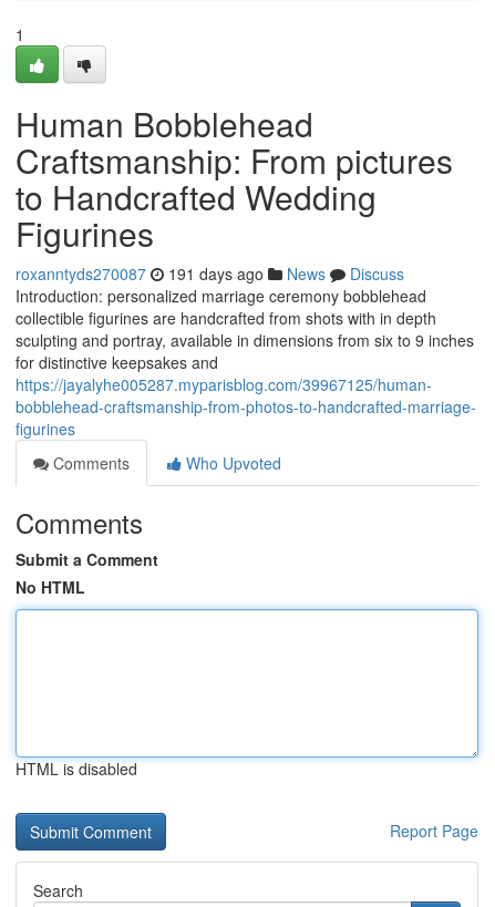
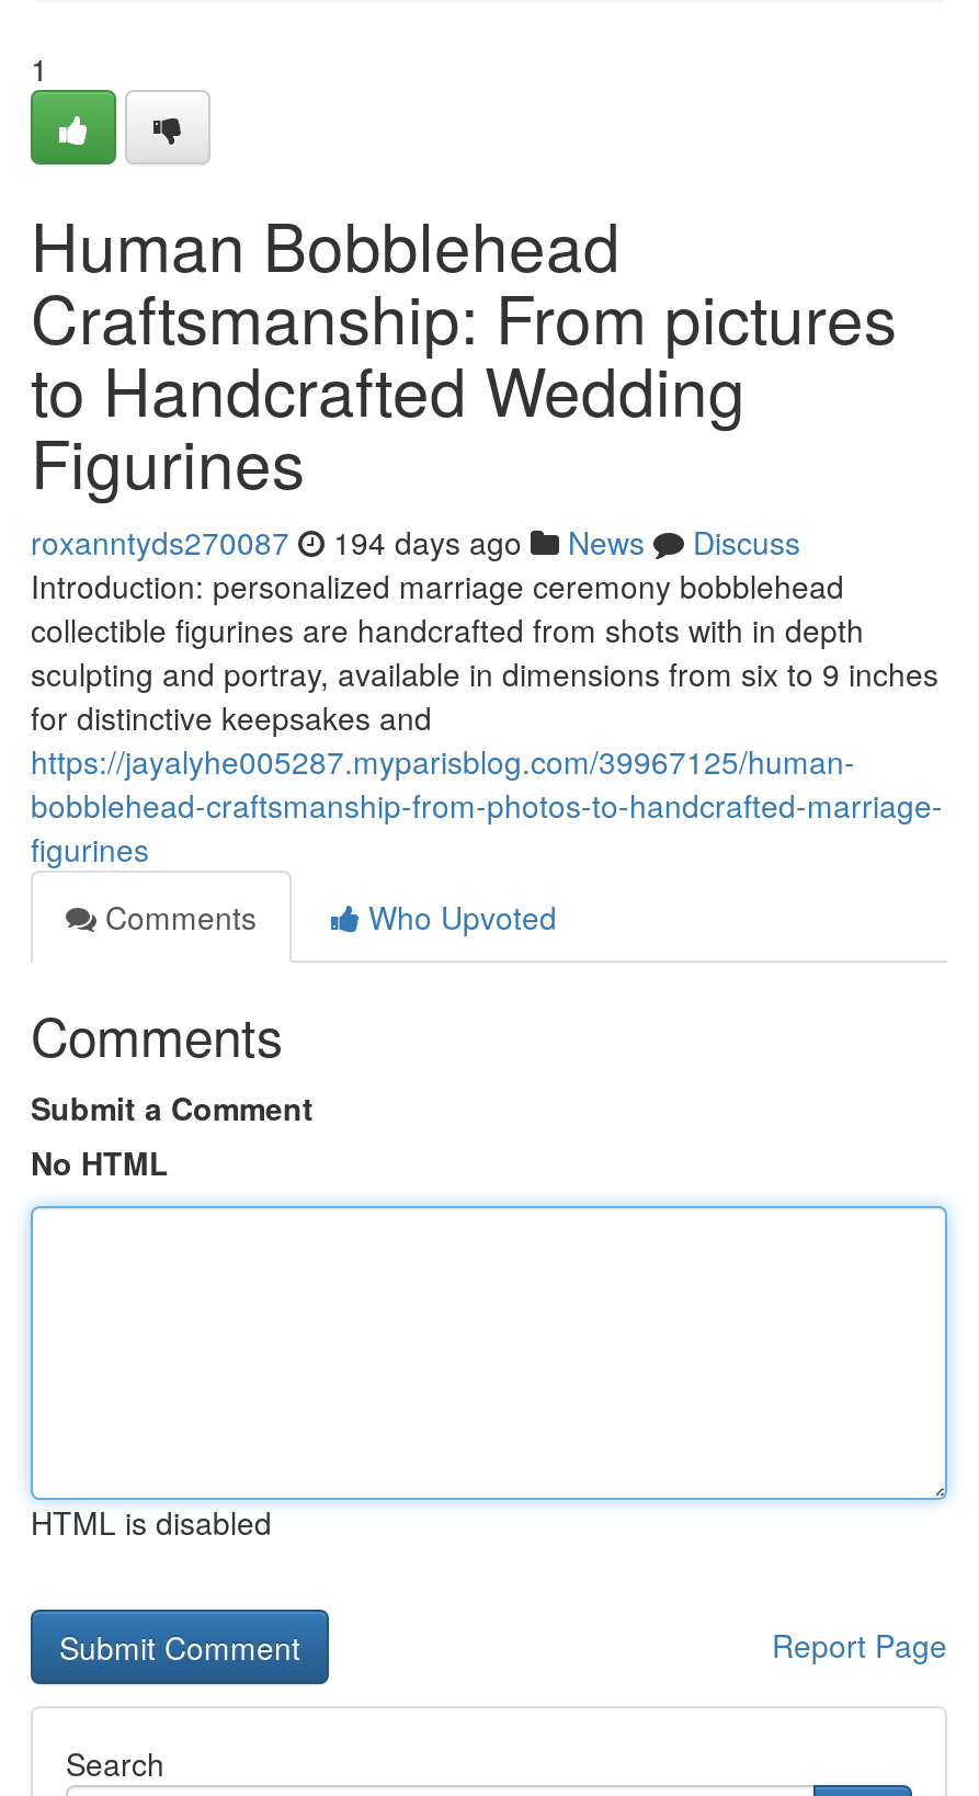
[16,262,404,285] roxanntyds270087 191 days ago News Discuss -> [31,520,800,564] roxanntyds270087 194 days ago News Discuss

